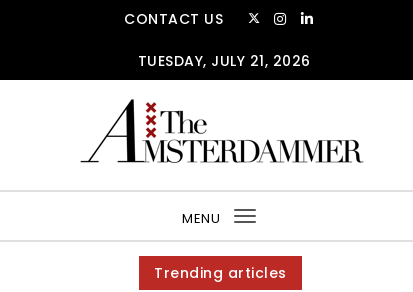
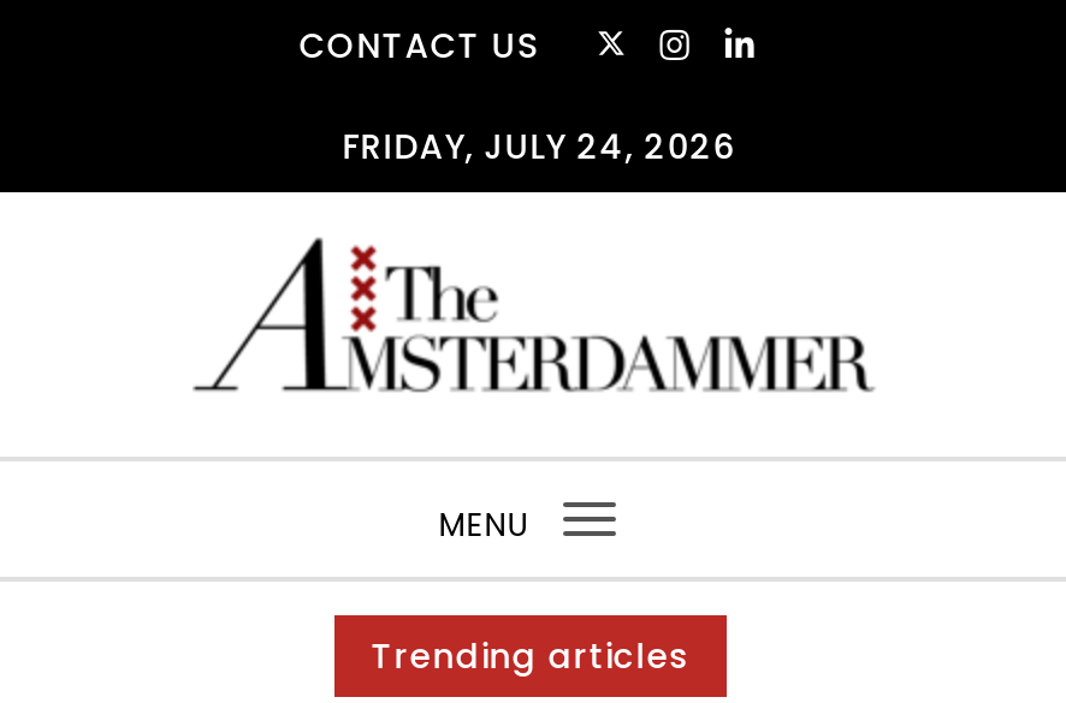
[137,51,310,71] TUESDAY, JULY 21, 2026 -> [342,123,736,171] FRIDAY, JULY 24, 2026

